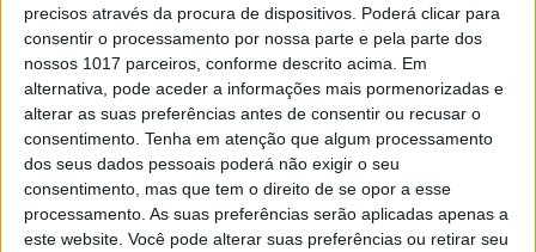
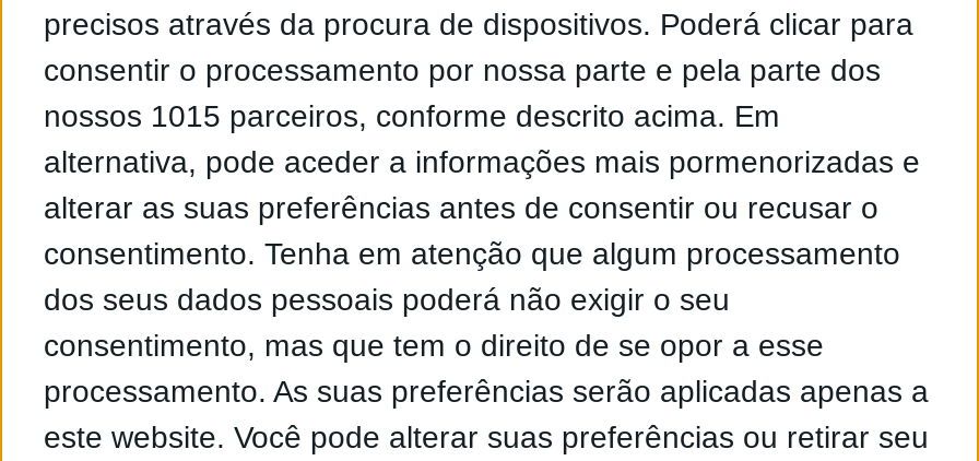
[24,54,427,73] nossos 1017 parceiros, conforme descrito acima. Em -> [44,99,780,134] nossos 1015 parceiros, conforme descrito acima. Em

